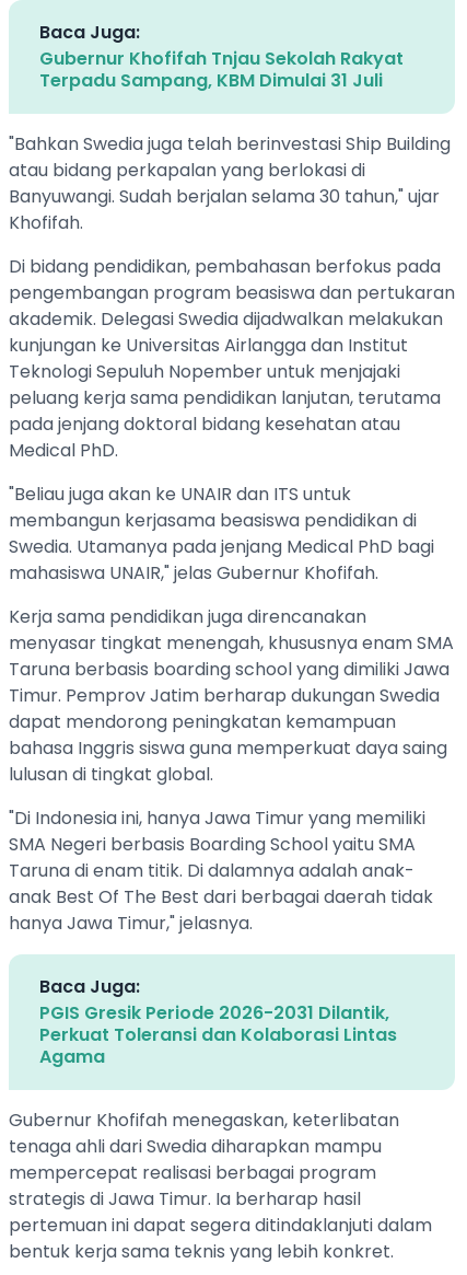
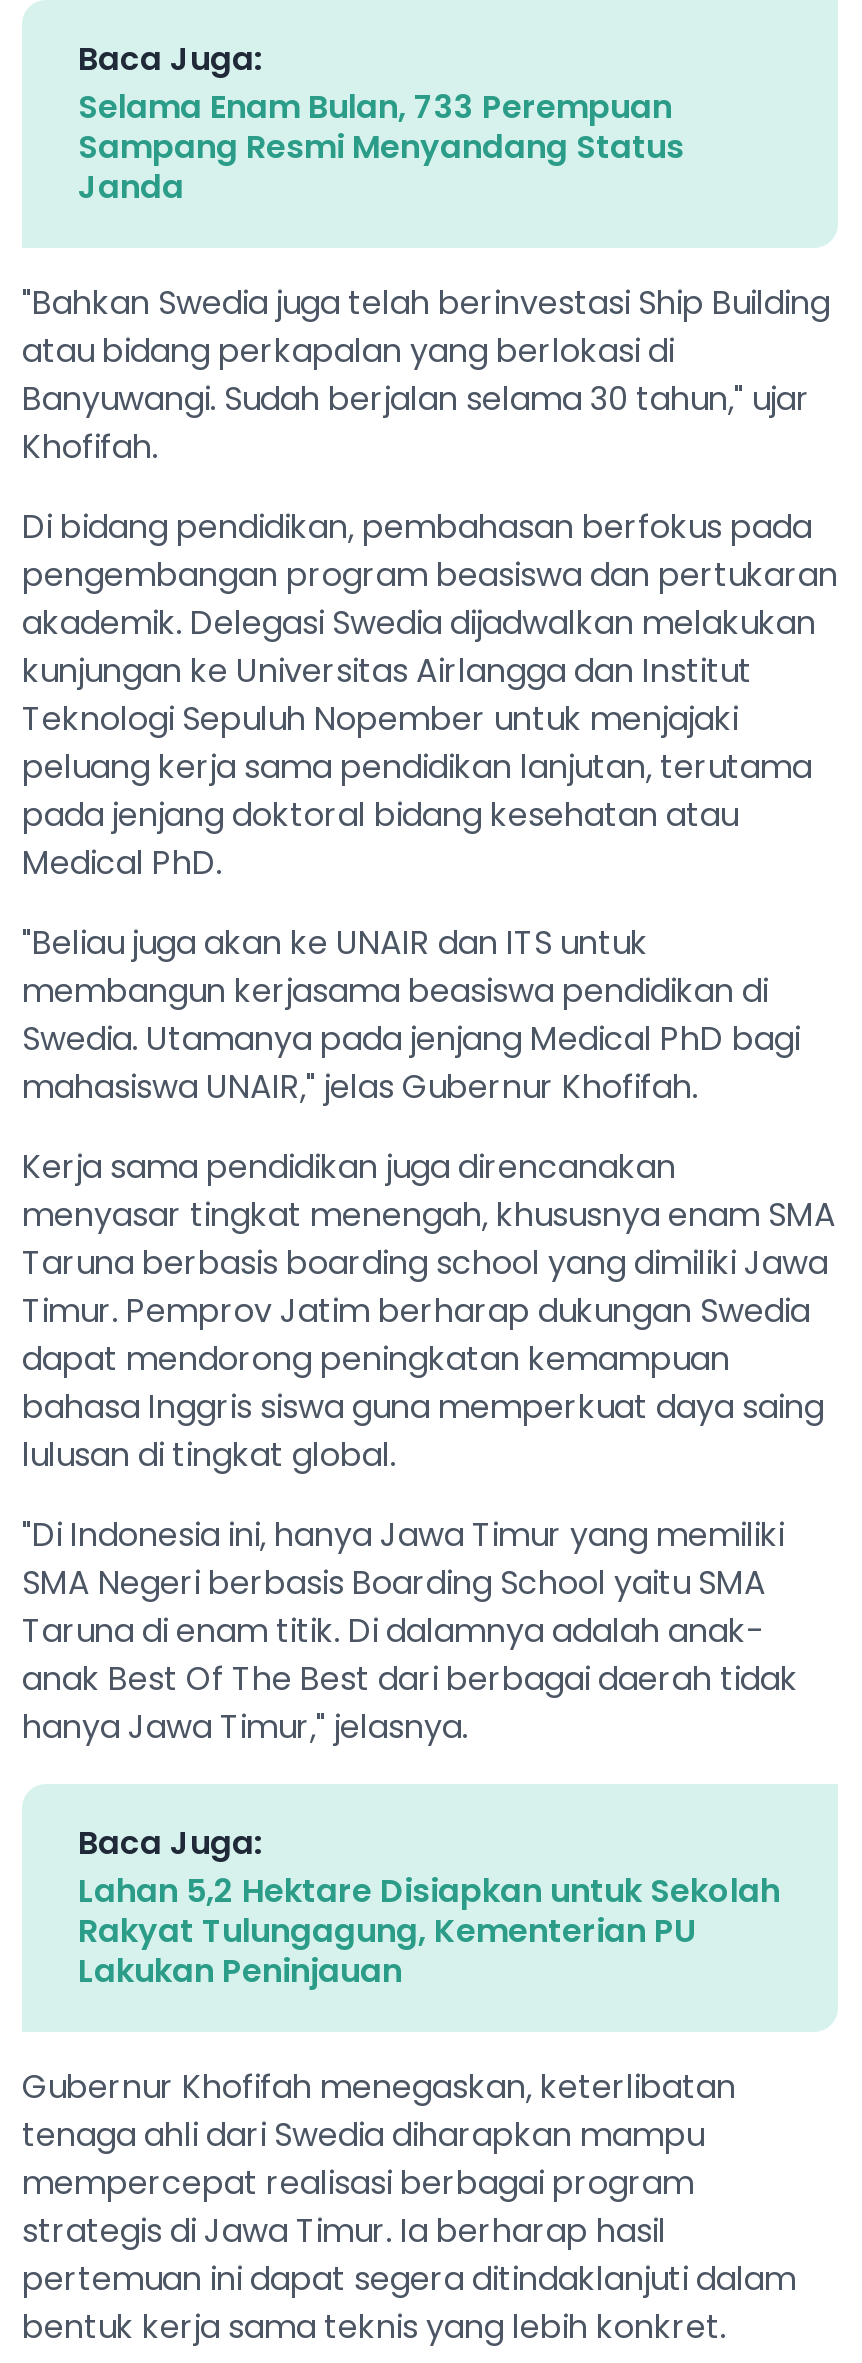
[39,46,404,93] Gubernur Khofifah Tnjau Sekolah Rakyat | Terpadu Sampang, KBM Dimulai 31 Juli -> [78,84,684,210] Selama Enam Bulan, 733 Perempuan | Sampang Resmi Menyandang Status | Janda
[39,1000,397,1069] PGIS Gresik Periode 2026-2031 Dilantik, | Perkuat Toleransi dan Kolaborasi Lintas | Agama -> [78,1868,780,1994] Lahan 5,2 Hektare Disiapkan untuk Sekolah | Rakyat Tulungagung, Kementerian PU | Lakukan Peninjauan

